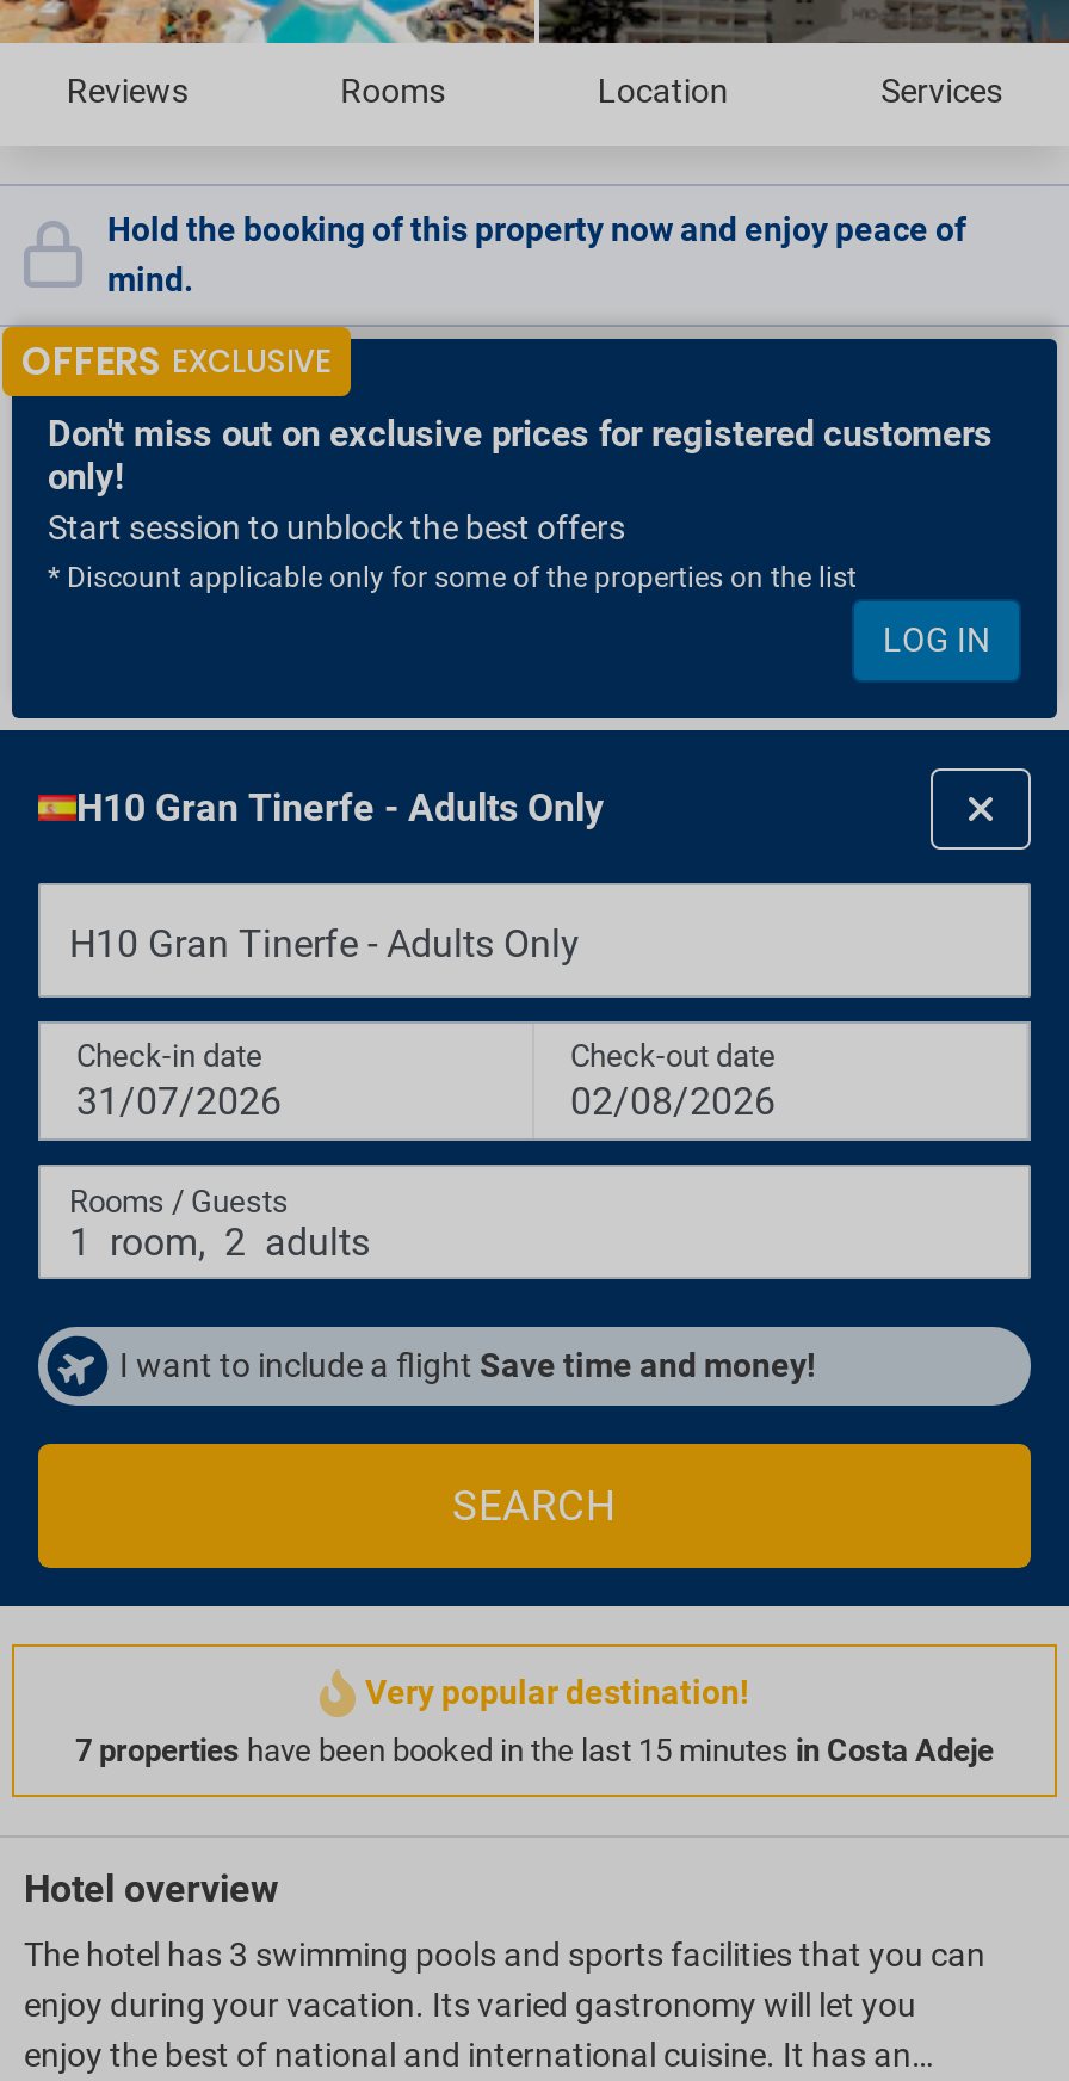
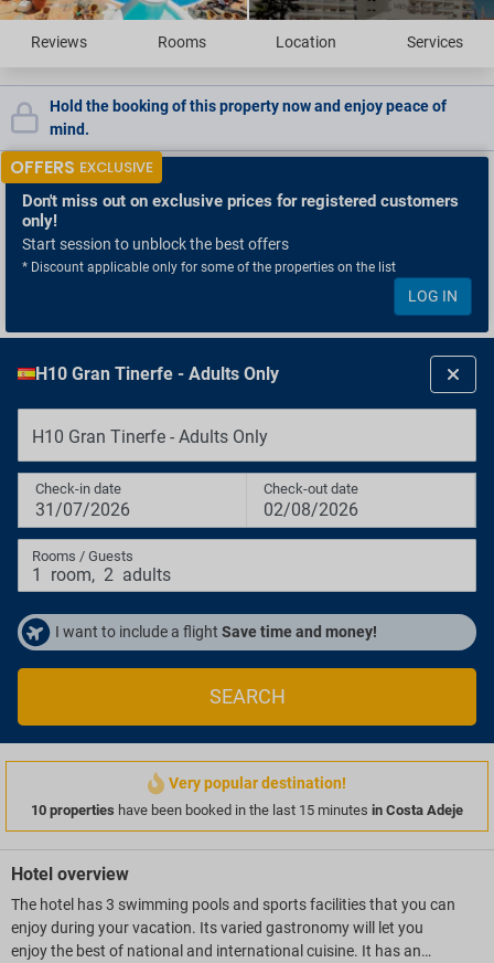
[75,1733,994,1768] 7 properties have been booked in the last 15 minutes in Costa Adeje -> [31,802,463,818] 10 properties have been booked in the last 15 minutes in Costa Adeje

